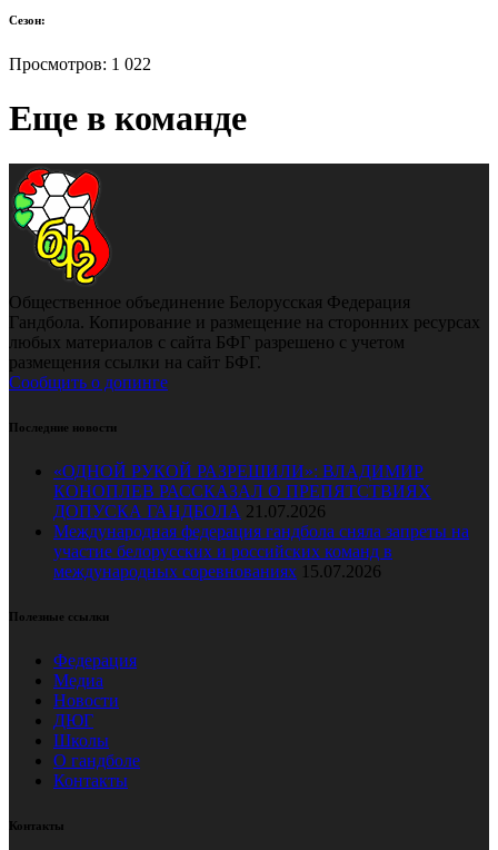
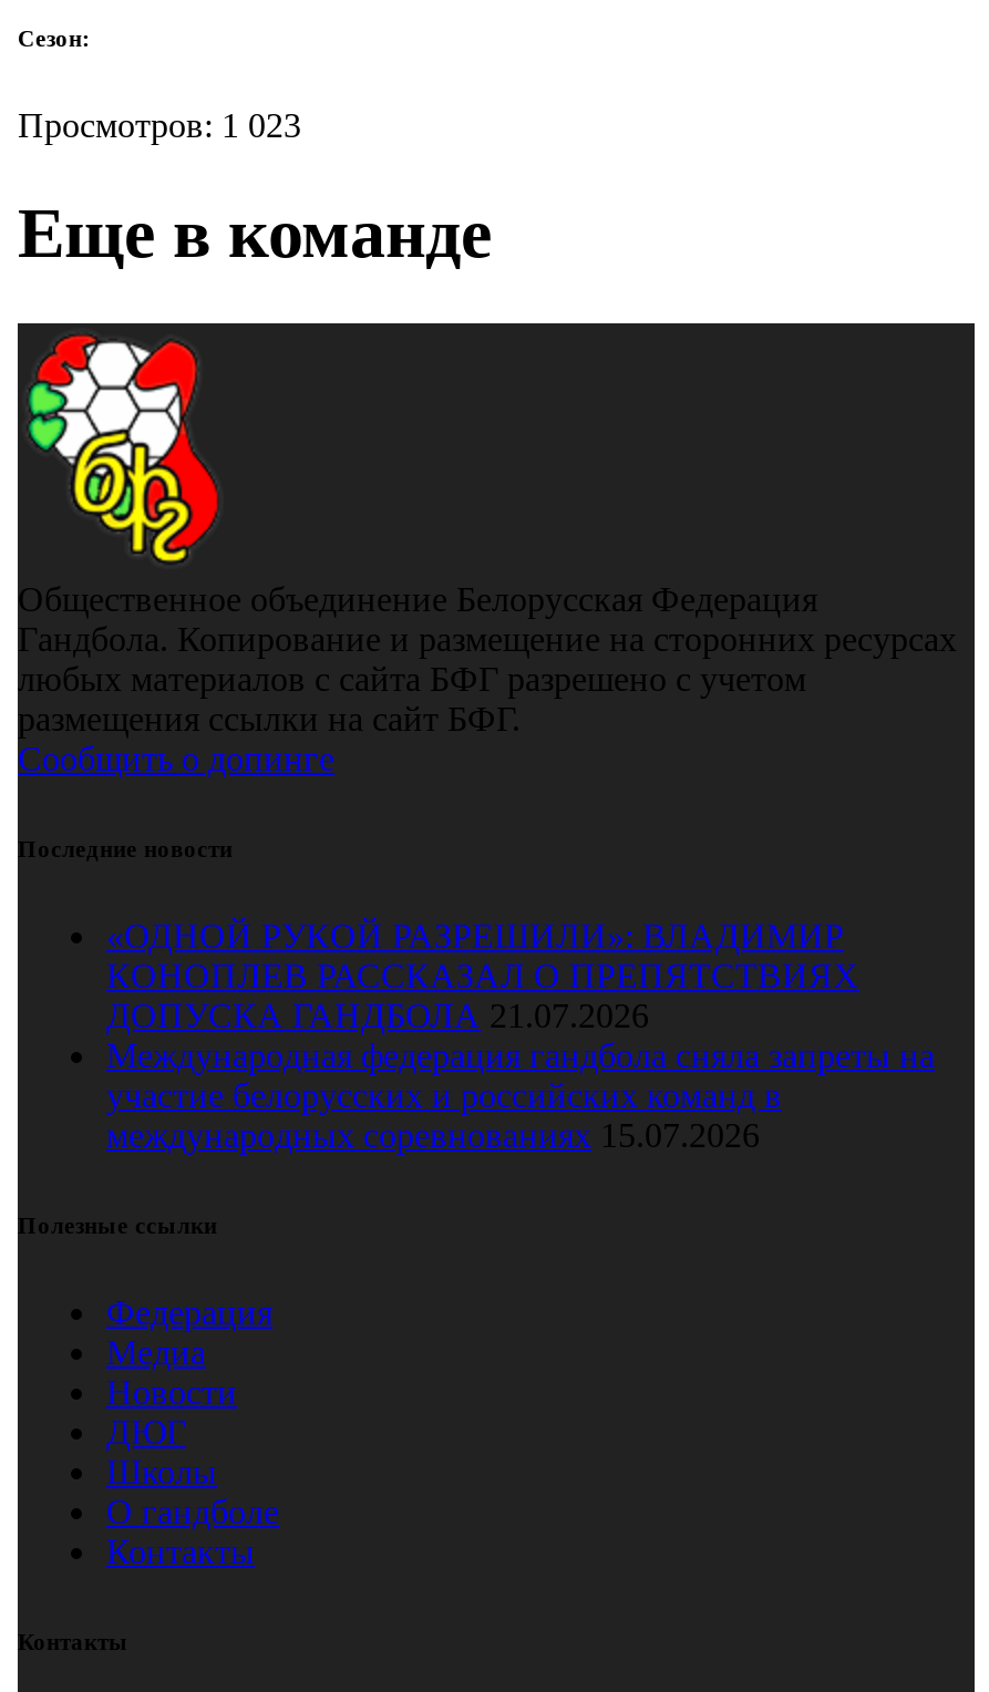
[9,54,151,73] Просмотров: 1 022 -> [18,106,301,144] Просмотров: 1 023

